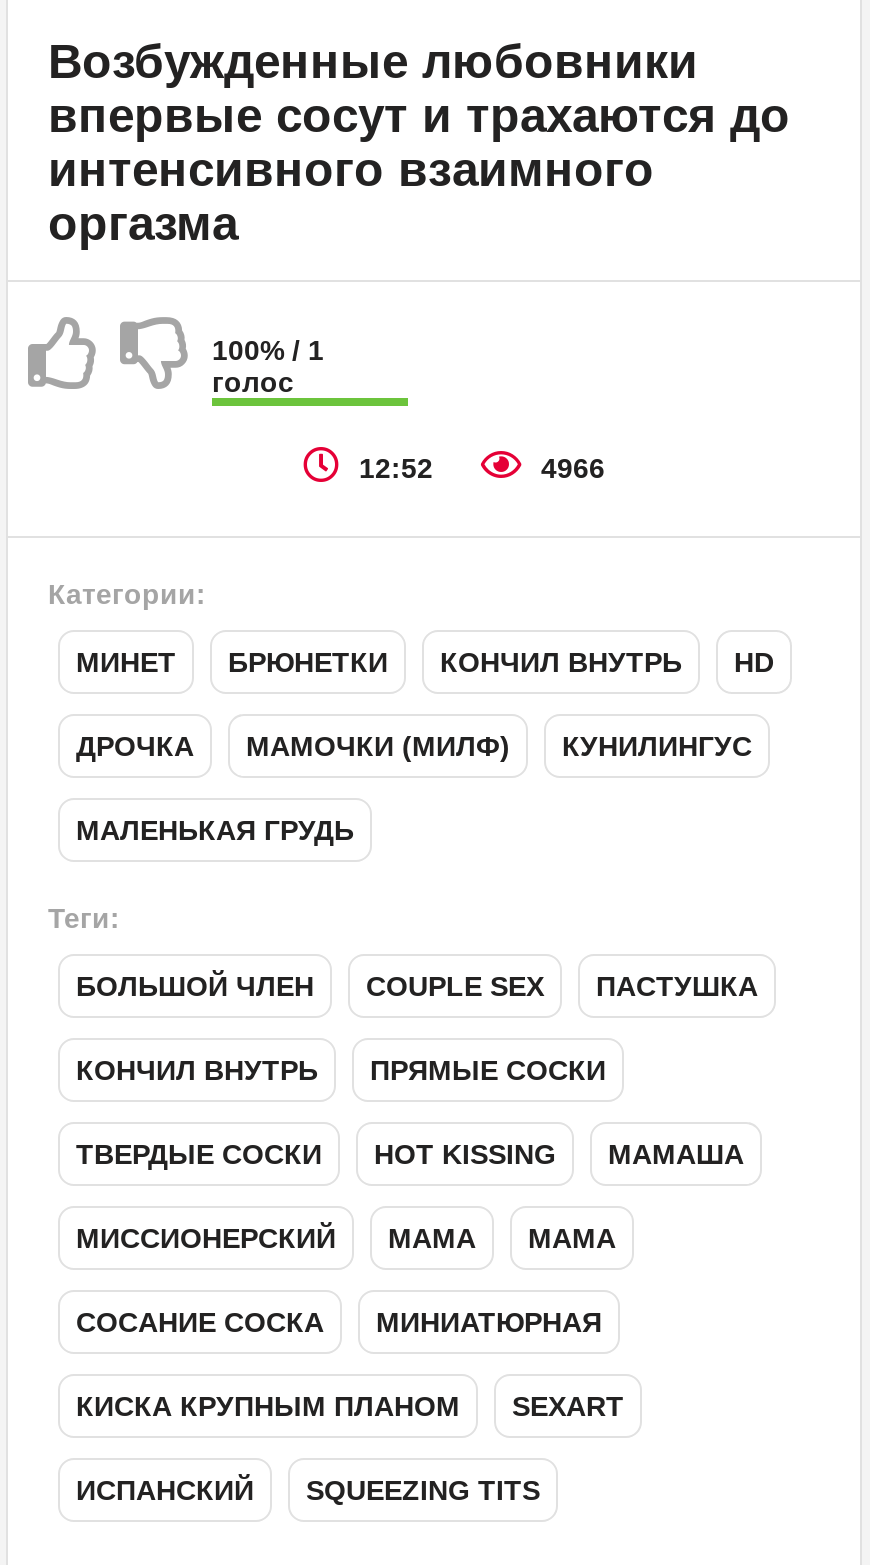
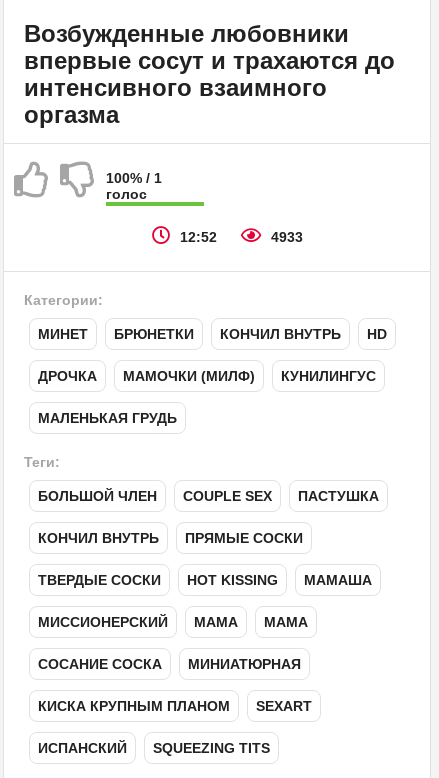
[541,452,605,484] 4966 -> [270,229,302,245] 4933

